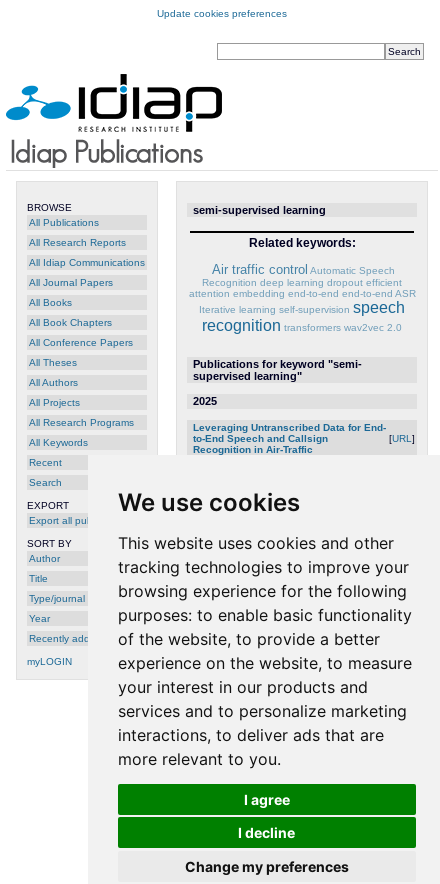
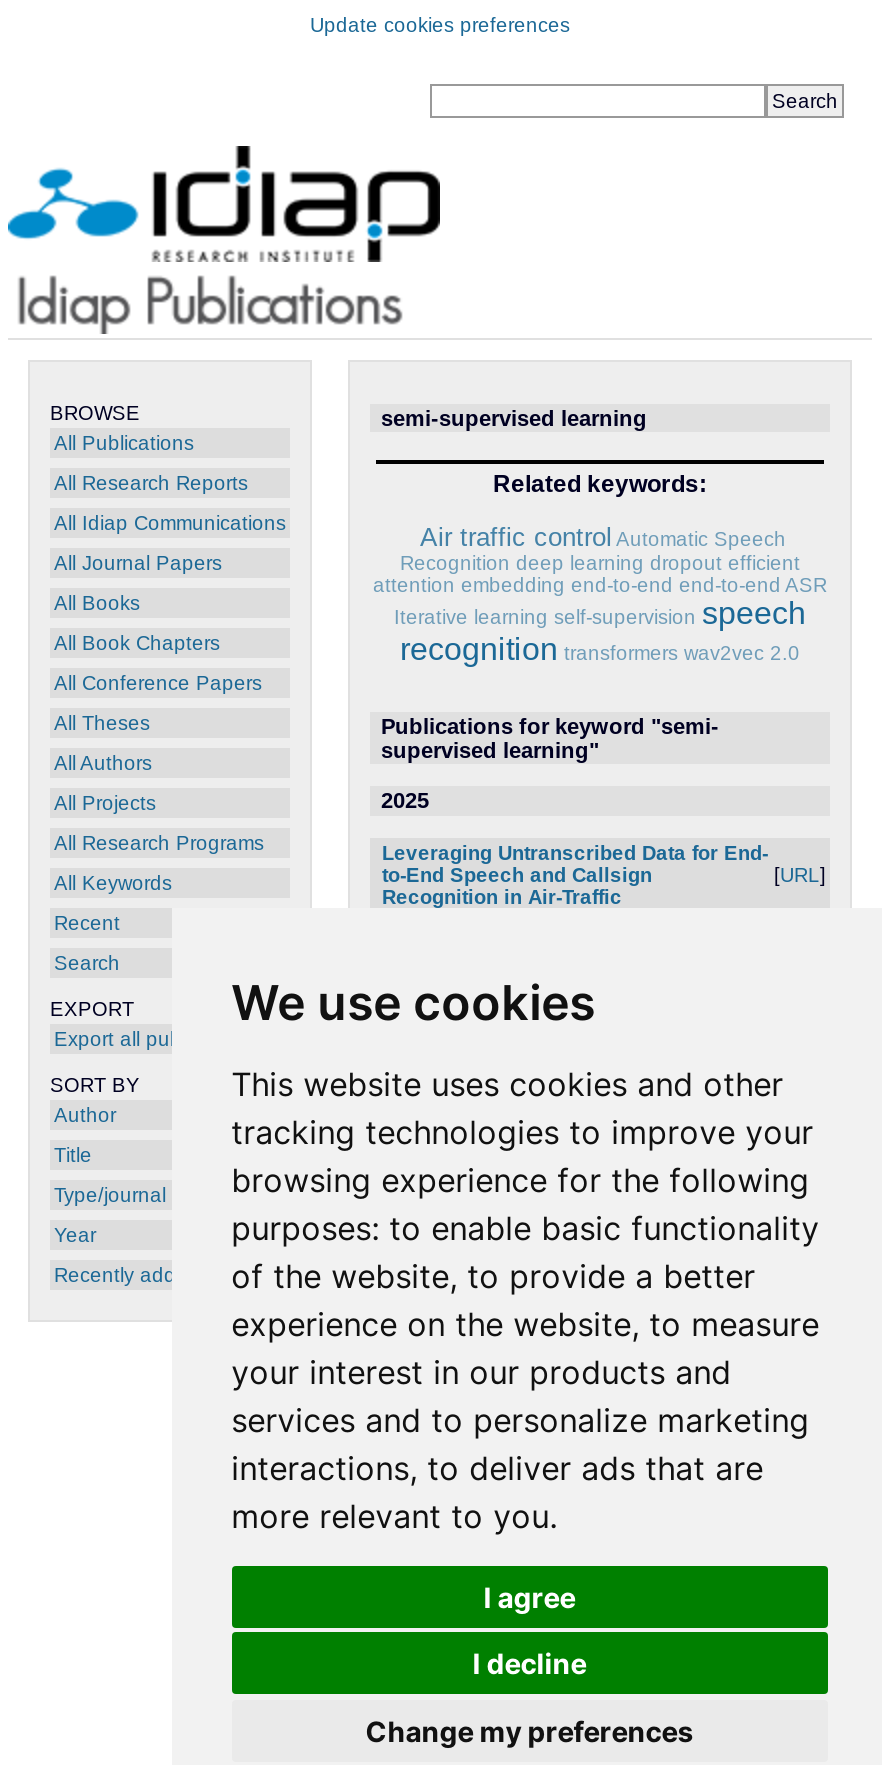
[27,656,72,667] myLOGIN -> none

